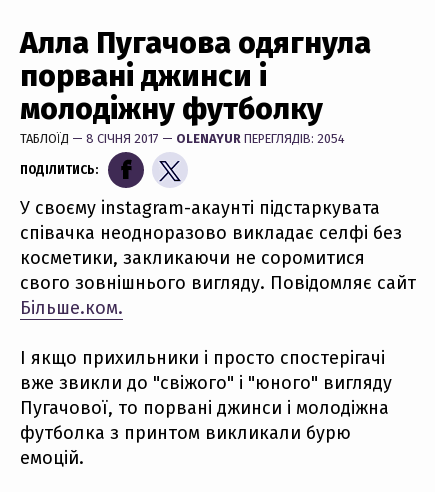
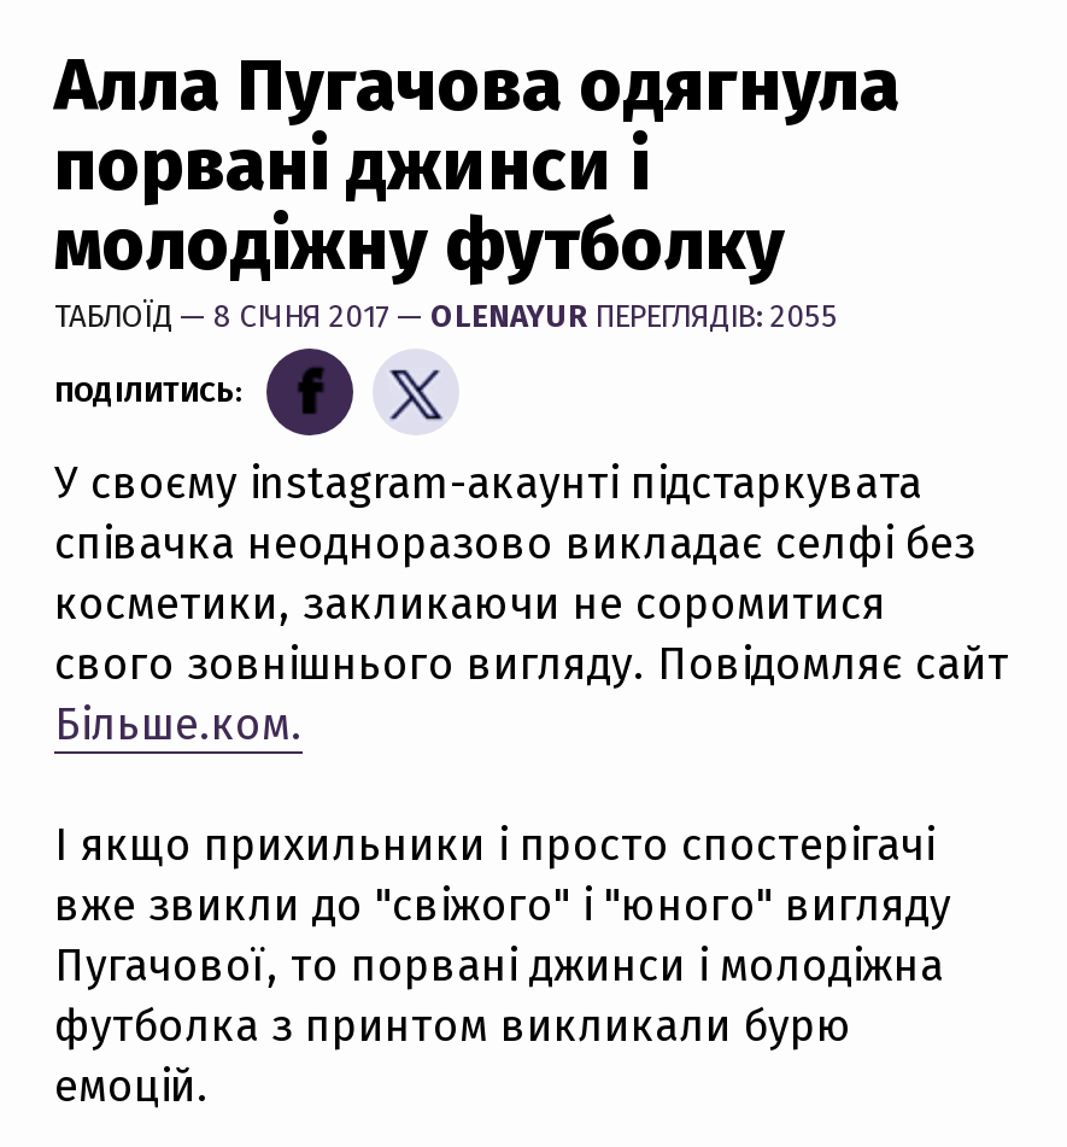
[20,131,345,146] ТАБЛОЇД — 8 СІЧНЯ 2017 — OLENAYUR ПЕРЕГЛЯДІВ: 2054 -> [54,298,838,334] ТАБЛОЇД — 8 СІЧНЯ 2017 — OLENAYUR ПЕРЕГЛЯДІВ: 2055

